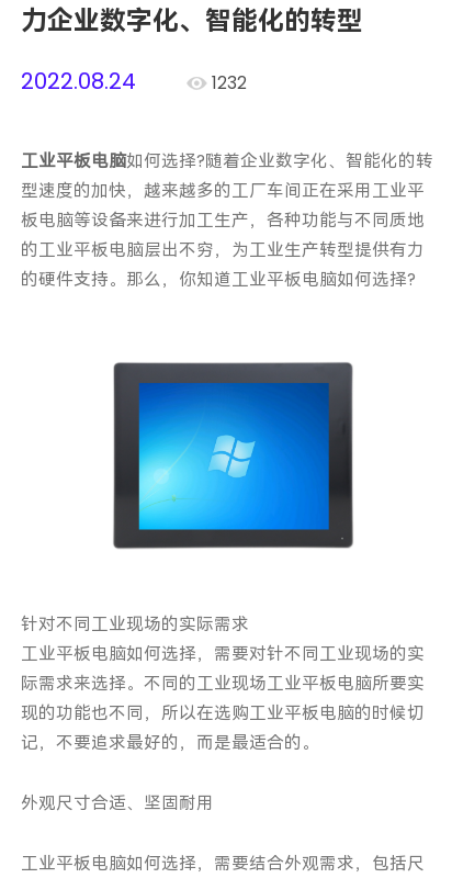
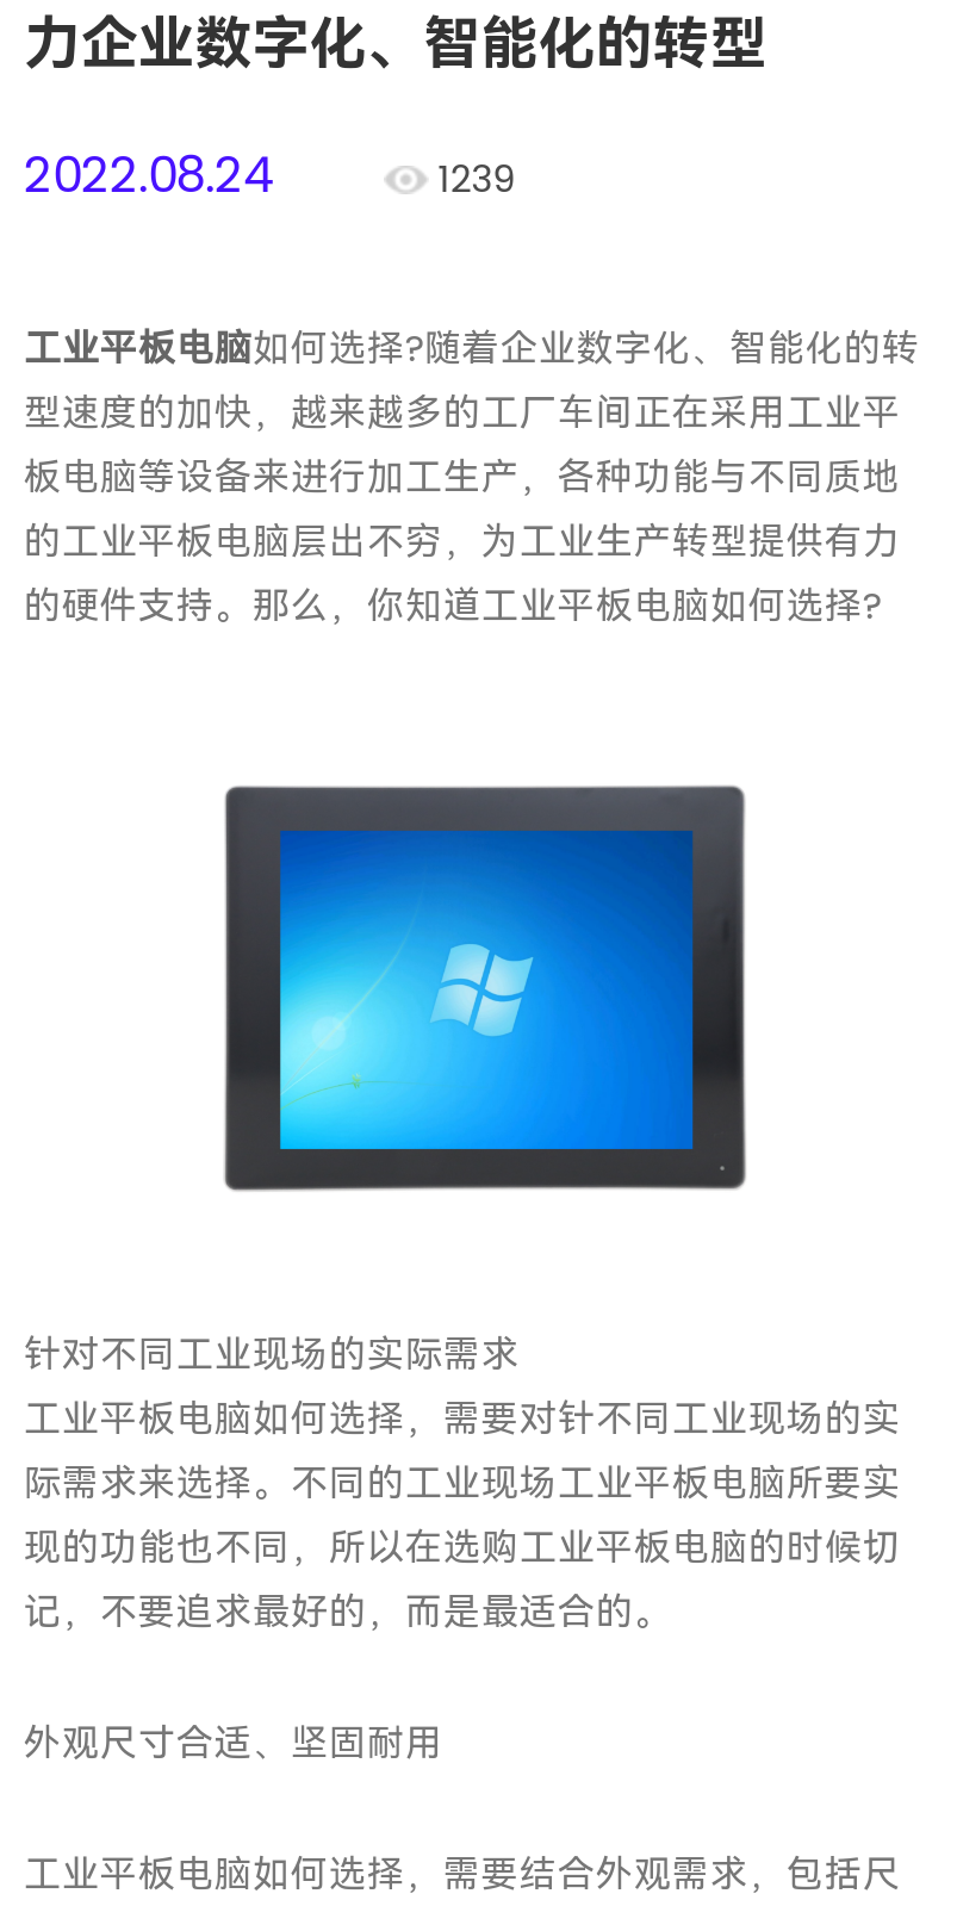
[207,71,247,94] 1232 -> [428,153,514,203] 1239

